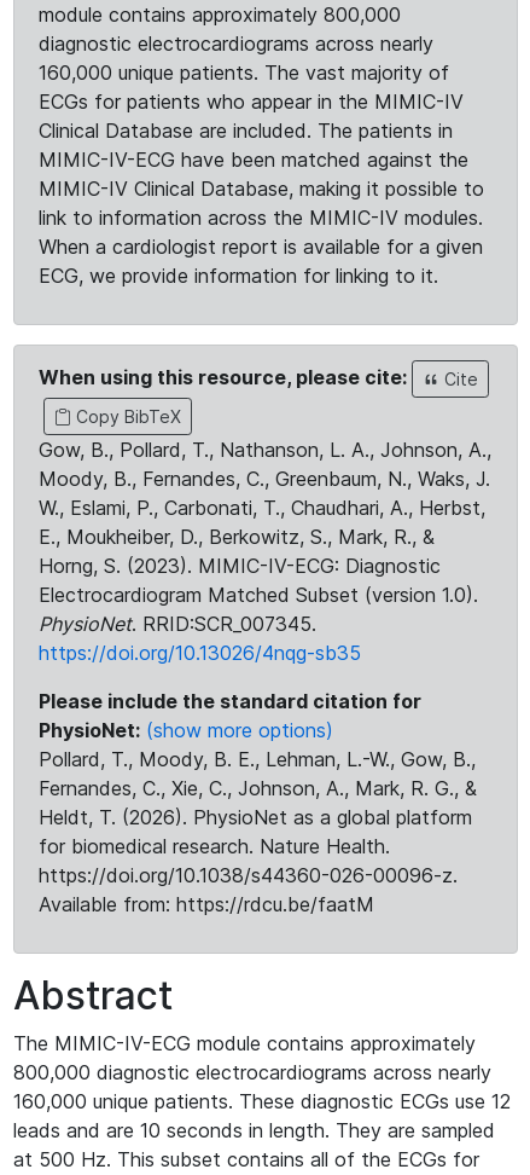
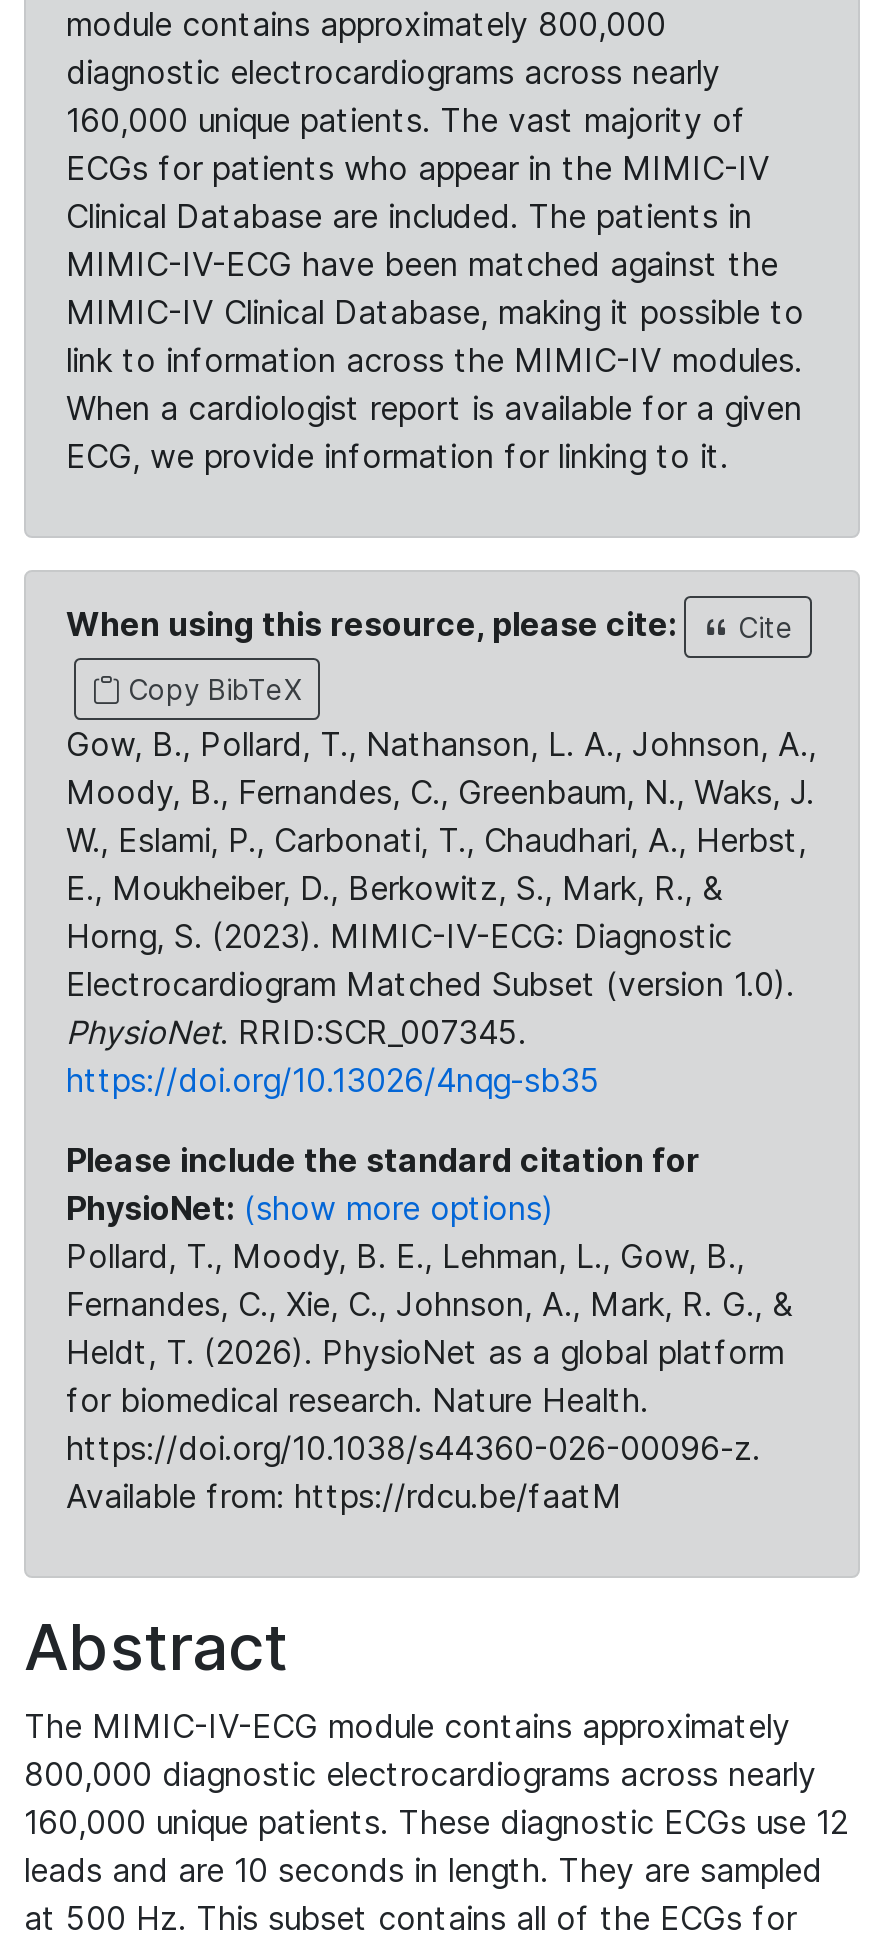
[39,747,476,771] Pollard, T., Moody, B. E., Lehman, L.-W., Gow, B., -> [66,1236,744,1276] Pollard, T., Moody, B. E., Lehman, L., Gow, B.,

